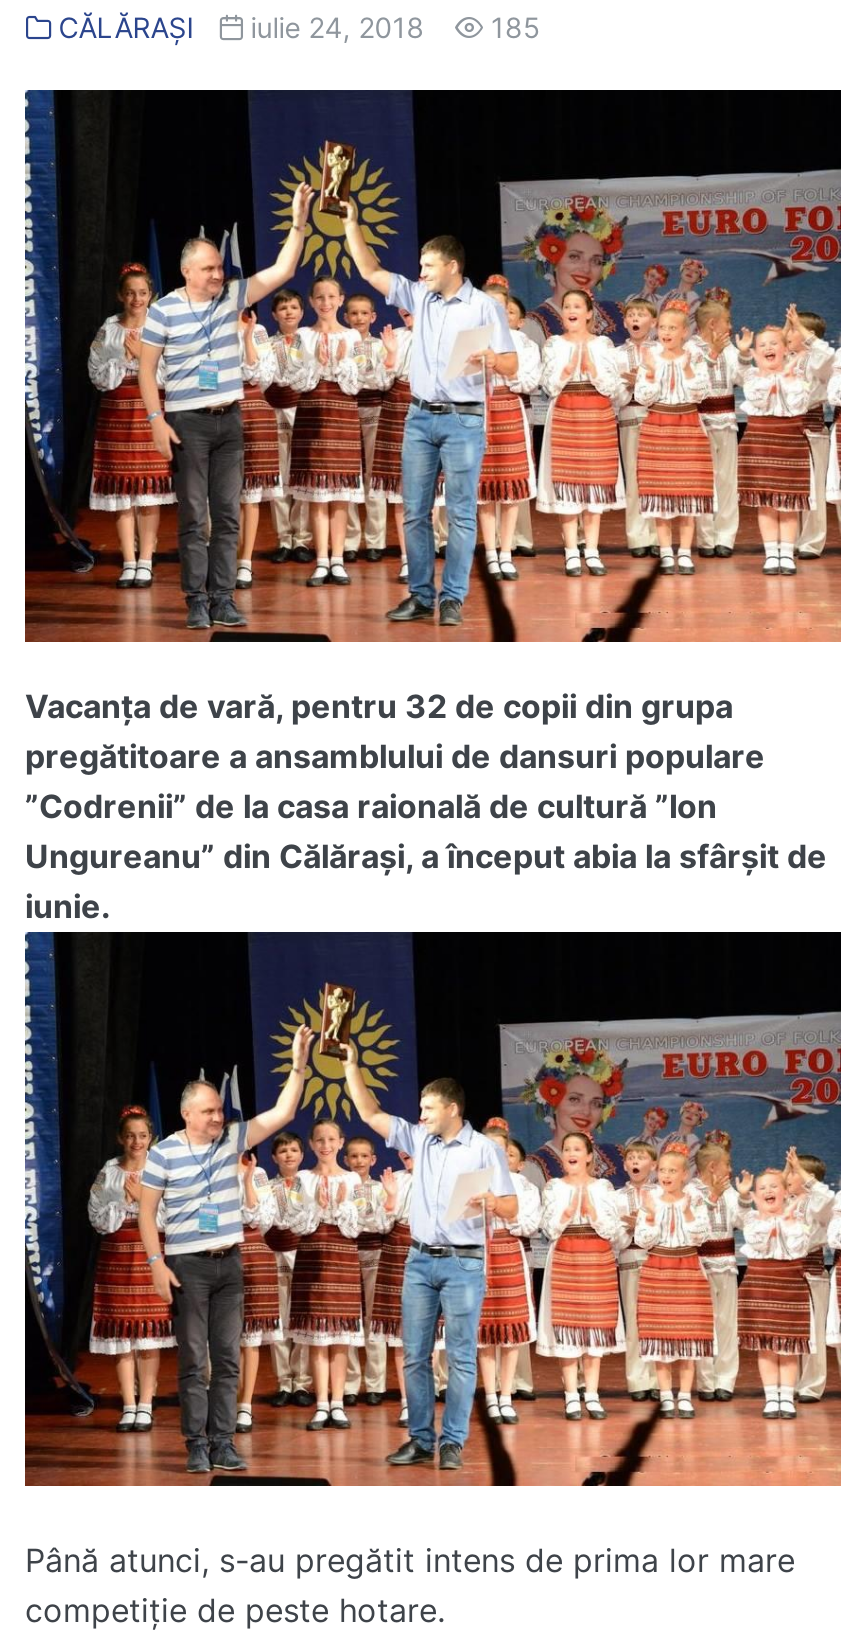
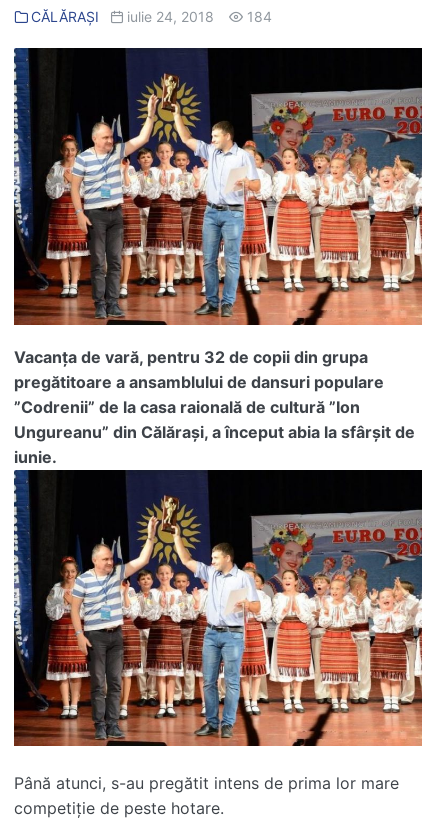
[59,11,541,45] CĂLĂRAȘI iulie 24, 2018 185 -> [31,8,272,25] CĂLĂRAȘI iulie 24, 2018 184

